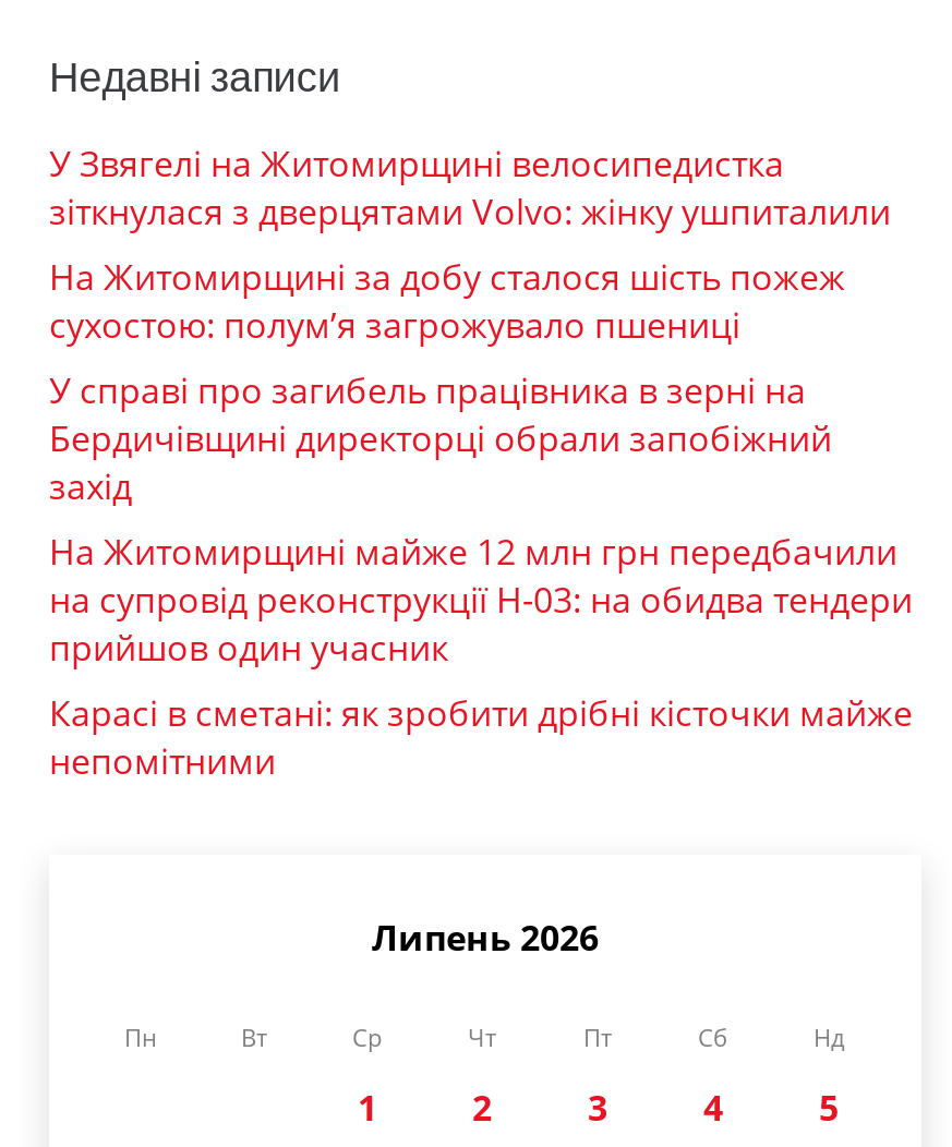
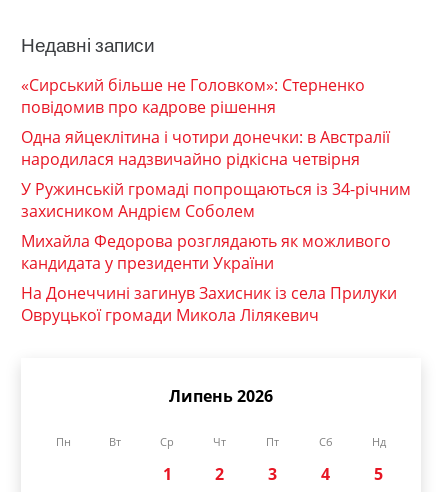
[49,139,913,785] У Звягелі на Житомирщині велосипедистка | зіткнулася з дверцятами Volvo: жінку ушпиталили | На Житомирщині за добу сталося шість пожеж | сухостою: полум’я загрожувало пшениці | У справі про загибель працівника в зерні на | Бердичівщині директорці обрали запобіжний | захід | На Житомирщині майже 12 млн грн передбачили | на супровід реконструкції Н-03: на обидва тендери | прийшов один учасник | Карасі в сметані: як зробити дрібні кісточки майже | непомітними -> [21,74,411,326] «Сирський більше не Головком»: Стерненко | повідомив про кадрове рішення | Одна яйцеклітина і чотири донечки: в Австралії | народилася надзвичайно рідкісна четвірня | У Ружинській громаді попрощаються із 34-річним | захисником Андрієм Соболем | Михайла Федорова розглядають як можливого | кандидата у президенти України | На Донеччині загинув Захисник із села Прилуки | Овруцької громади Микола Лілякевич

